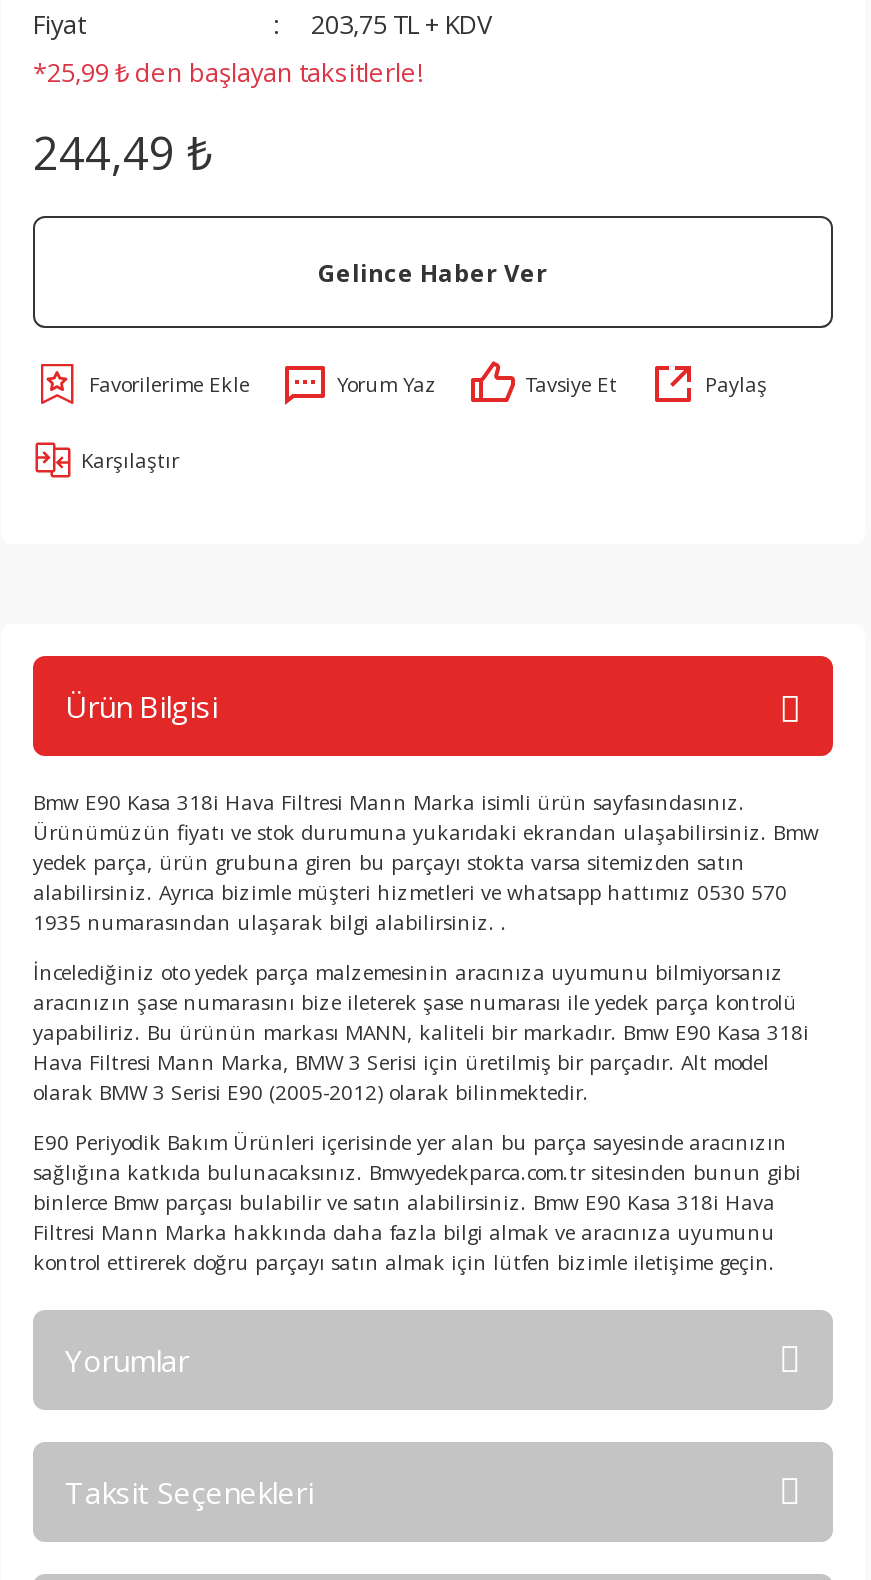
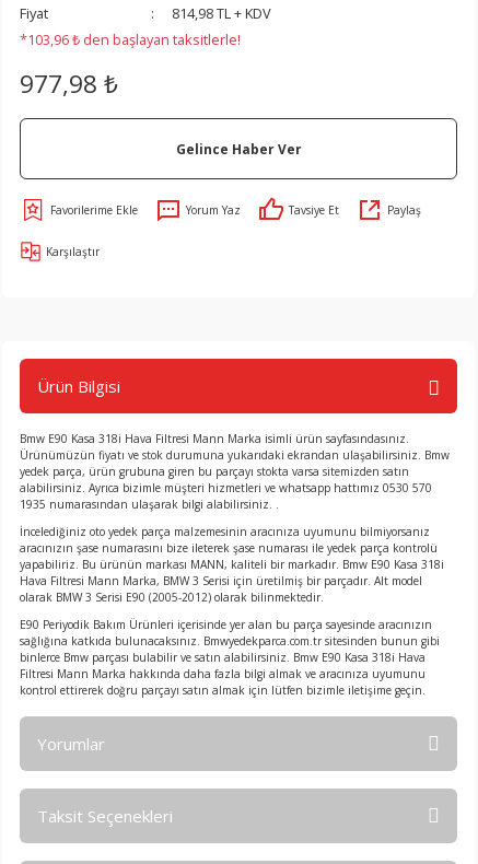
[311,6,493,42] 203,75 TL + KDV -> [172,3,271,23] 814,98 TL + KDV
[33,54,423,90] *25,99 ₺ den başlayan taksitlerle! -> [20,30,241,49] *103,96 ₺ den başlayan taksitlerle!
[33,122,213,184] 244,49 ₺ -> [20,67,118,101] 977,98 ₺

